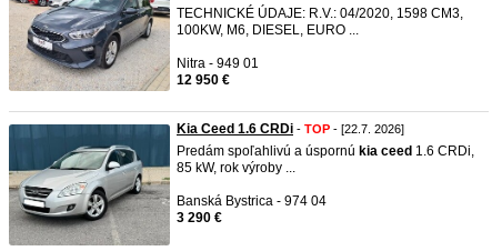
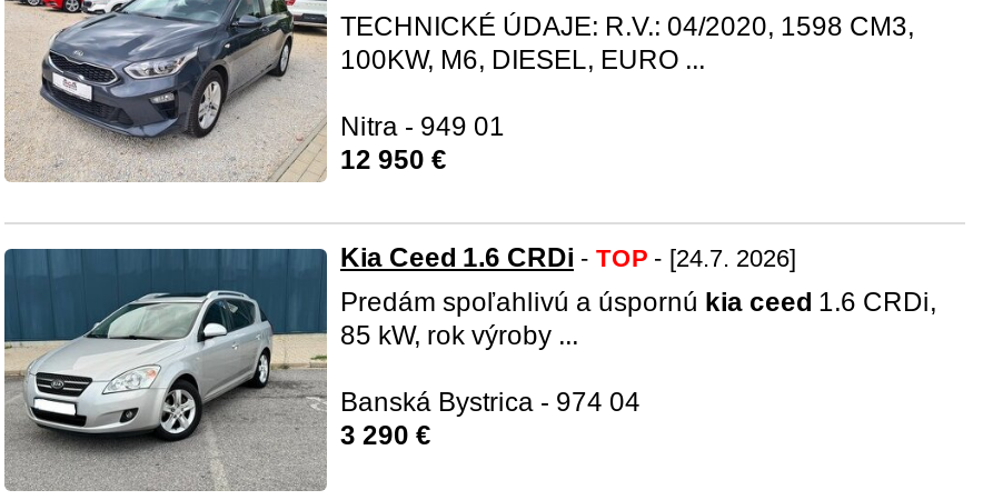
[177,121,404,137] Kia Ceed 1.6 CRDi - TOP - [22.7. 2026] -> [340,242,796,273] Kia Ceed 1.6 CRDi - TOP - [24.7. 2026]

